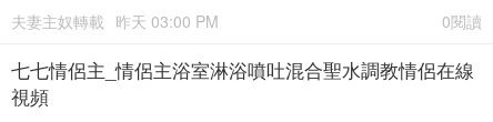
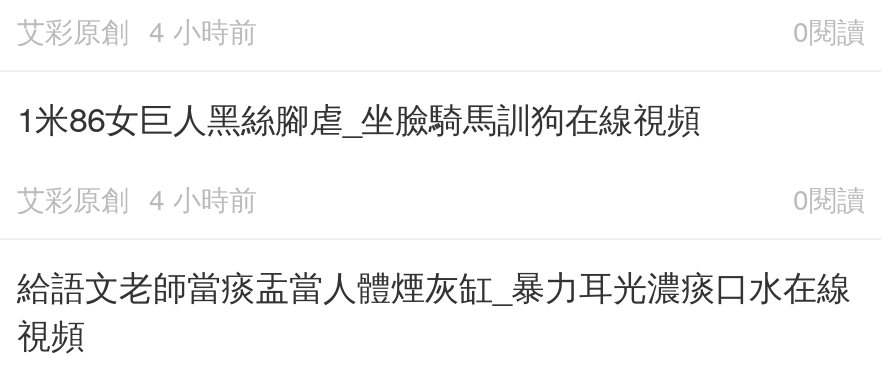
[11,10,474,83] 夫妻主奴轉載 昨天 03:00 PM | 七七情侶主_情侶主浴室淋浴噴吐混合聖水調教情侶在線 -> [17,10,865,310] 艾彩原創 4 小時前 | 1米86女巨人黑絲腳虐_坐臉騎馬訓狗在線視頻 | 0閱讀 | 艾彩原創 4 小時前 | 給語文老師當痰盂當人體煙灰缸_暴力耳光濃痰口水在線

